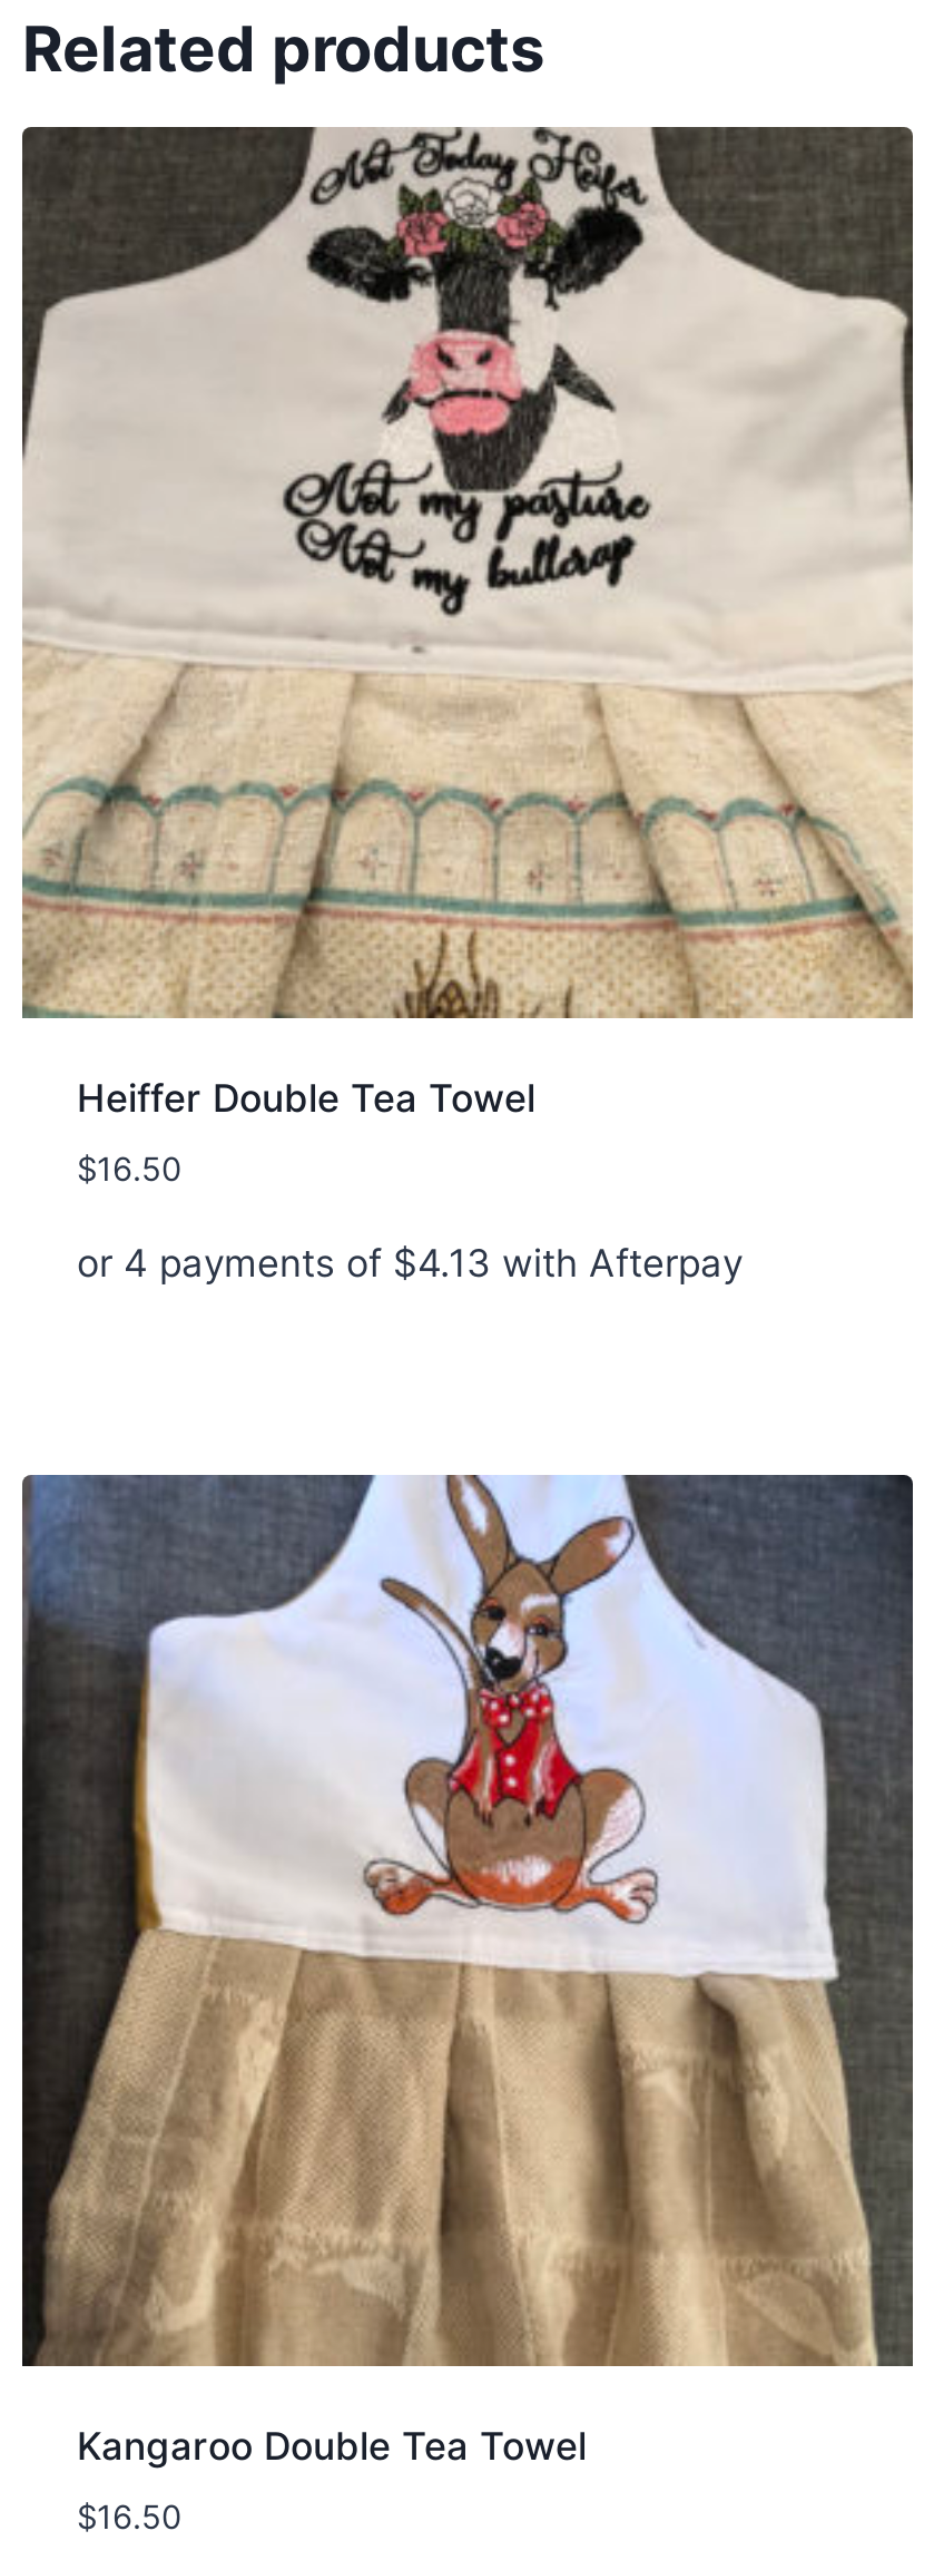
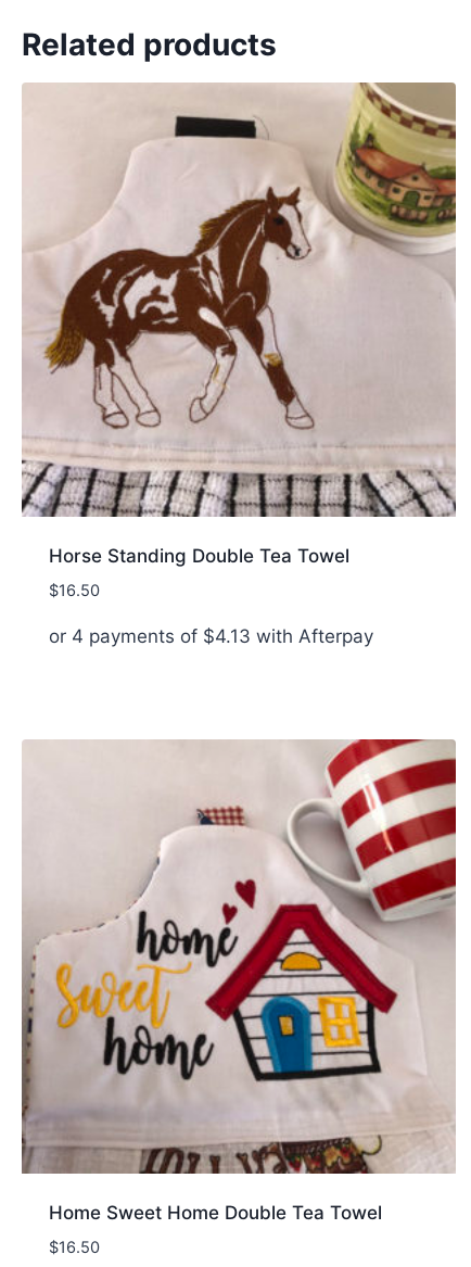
[20,125,915,1122] [image] | Heiffer Double Tea Towel -> [21,83,457,567] [image] | Horse Standing Double Tea Towel
[20,1473,915,2470] [image] | Kangaroo Double Tea Towel -> [21,738,457,1224] [image] | Home Sweet Home Double Tea Towel

